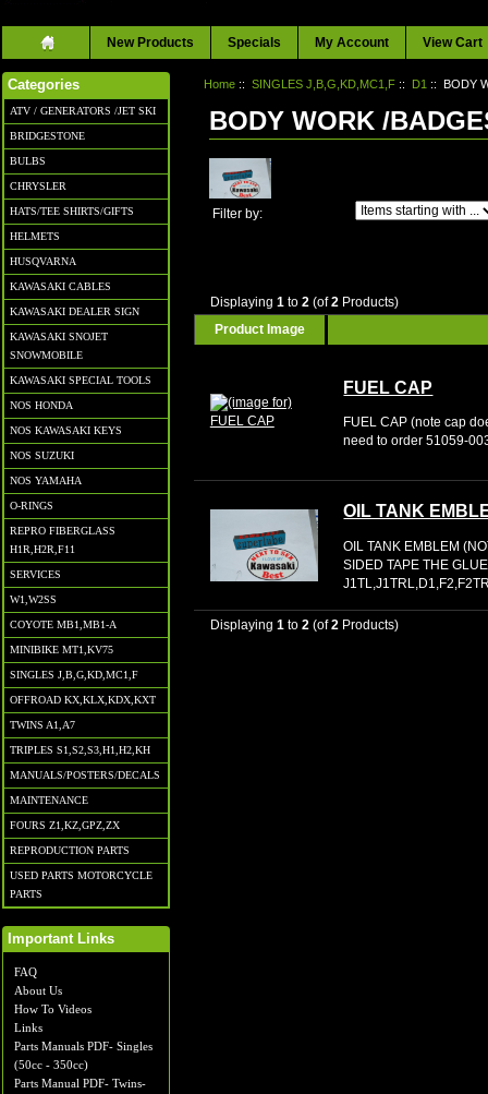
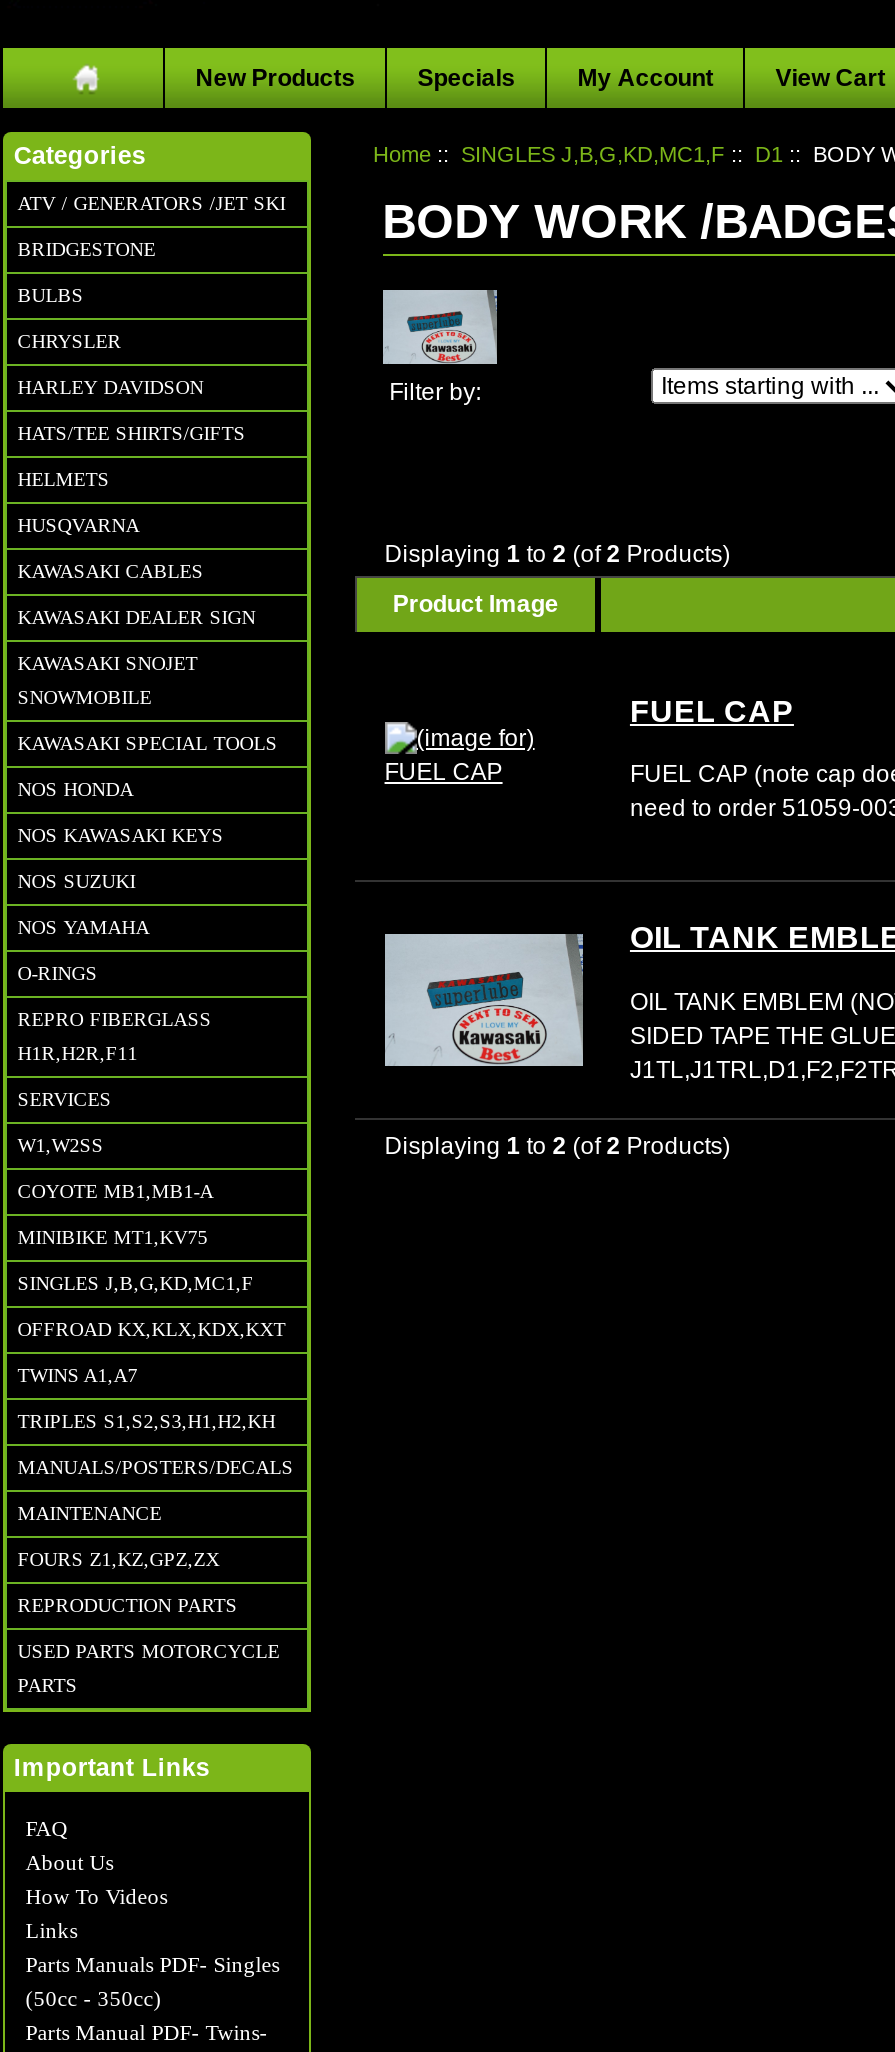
none -> [18,377,204,399] HARLEY DAVIDSON

